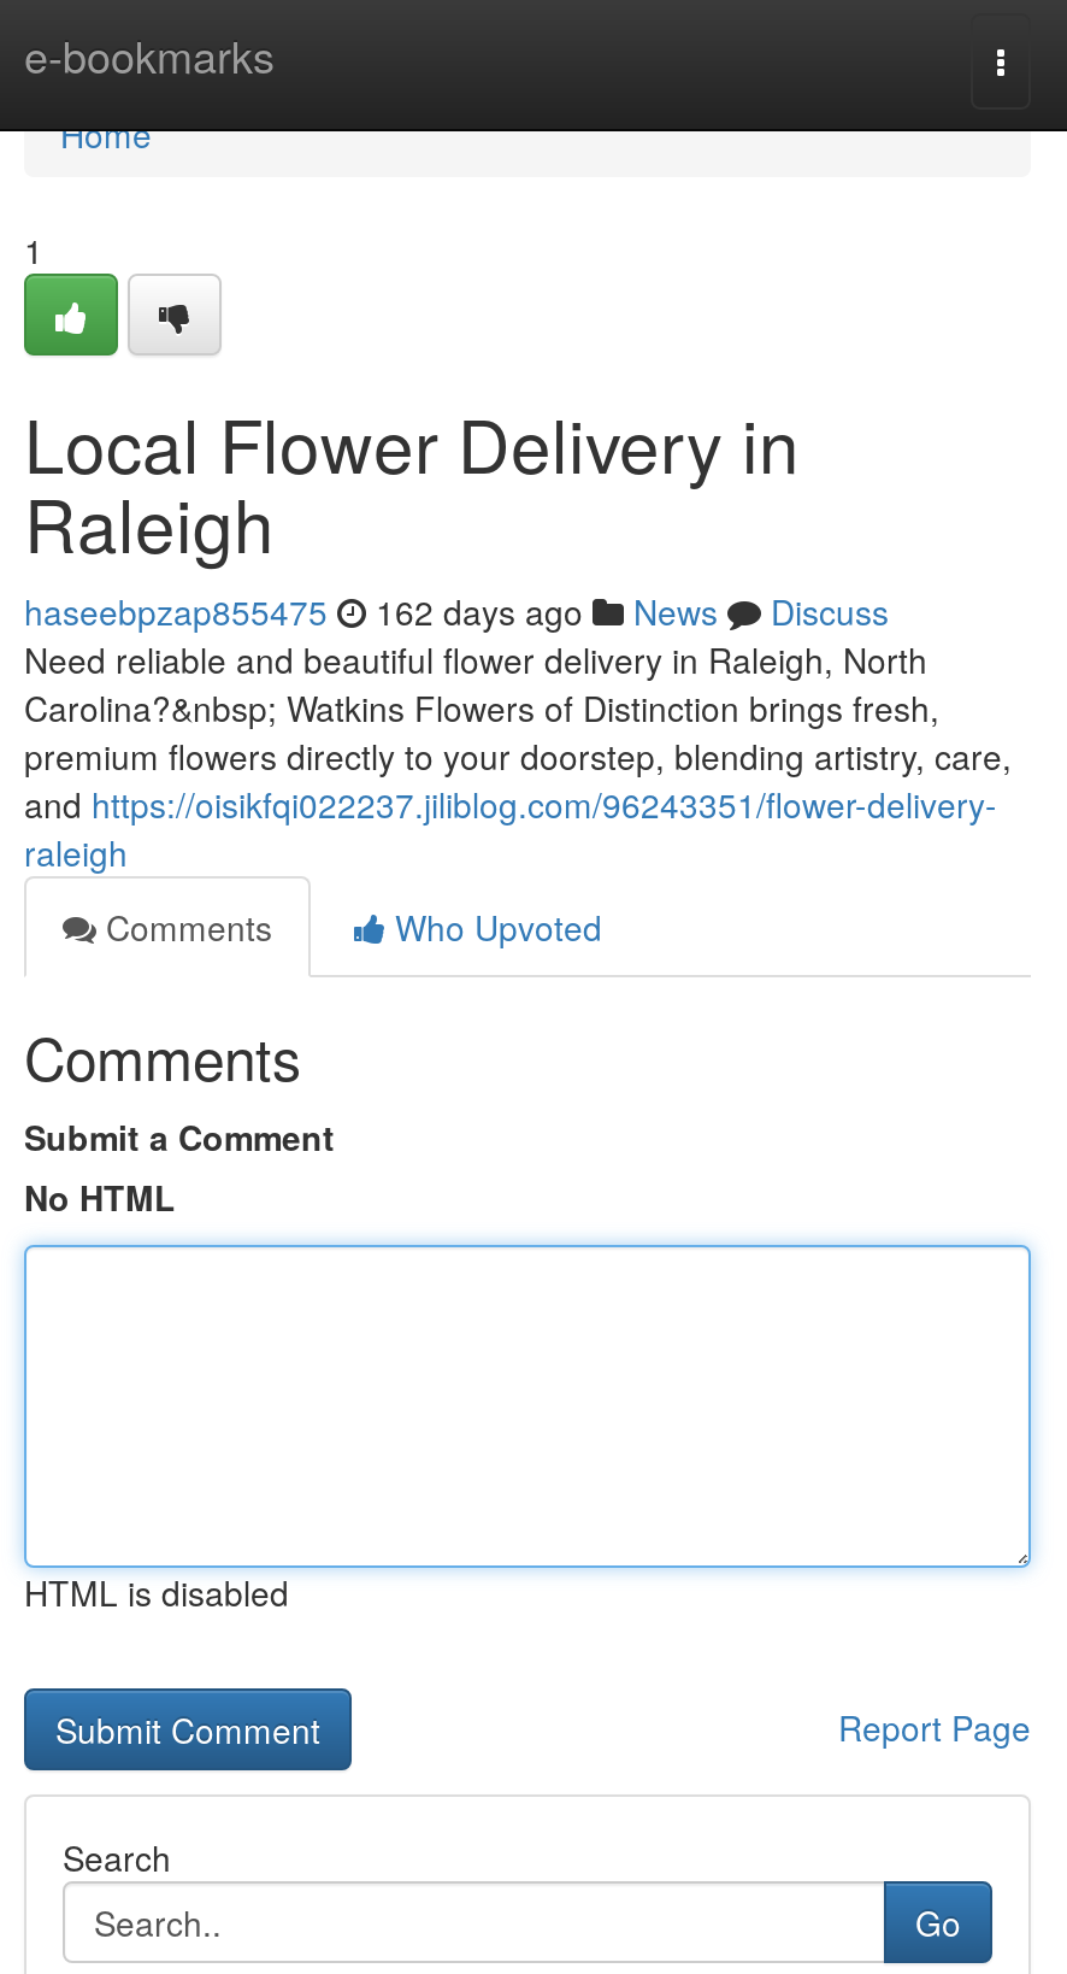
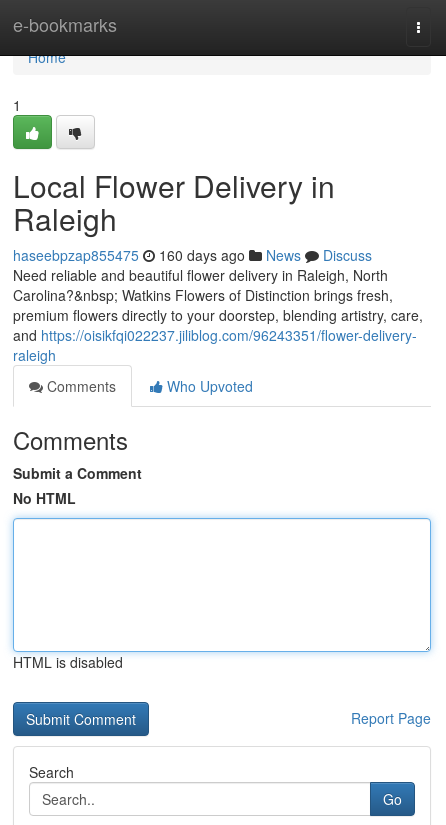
[24,587,889,635] haseebpzap855475 162 days ago News Discuss -> [13,245,372,265] haseebpzap855475 160 days ago News Discuss

